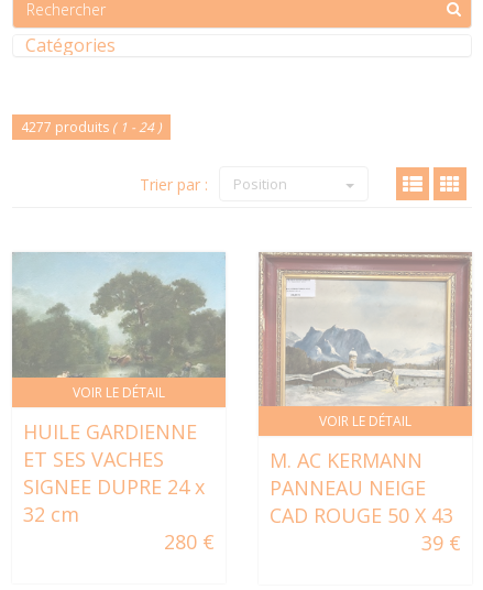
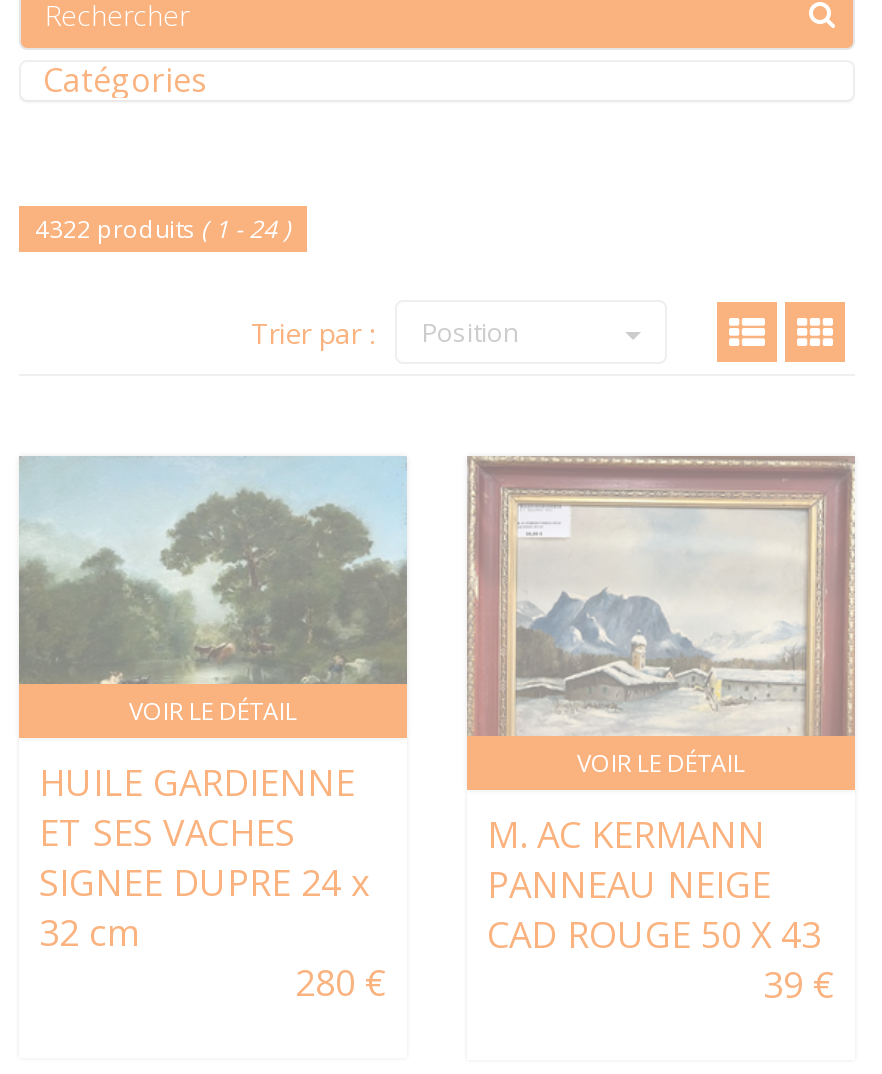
[21,118,162,136] 4277 produits ( 1 - 24 ) -> [35,212,291,246] 4322 produits ( 1 - 24 )

